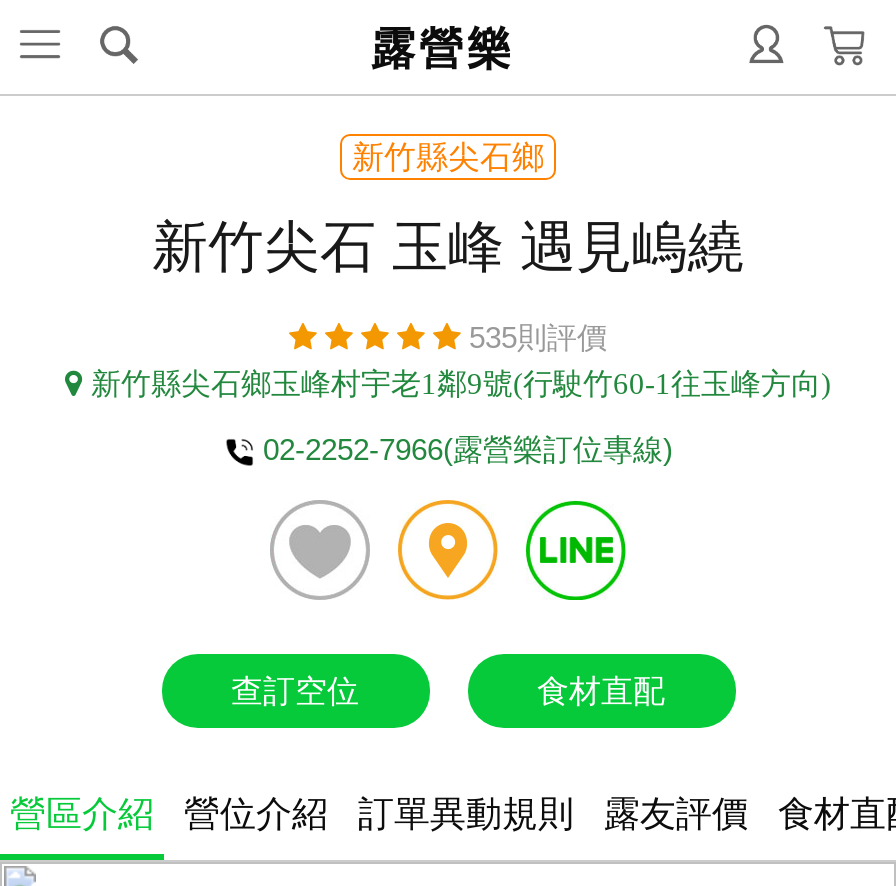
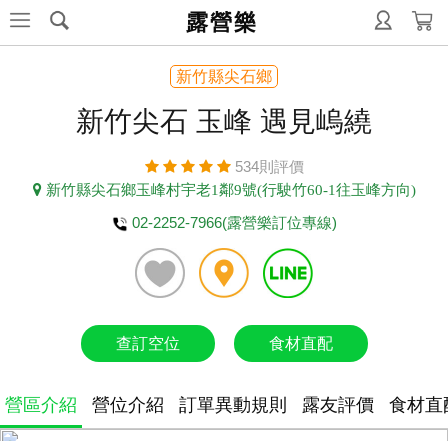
[461,319,607,353] 535則評價 -> [230,157,303,174] 534則評價

